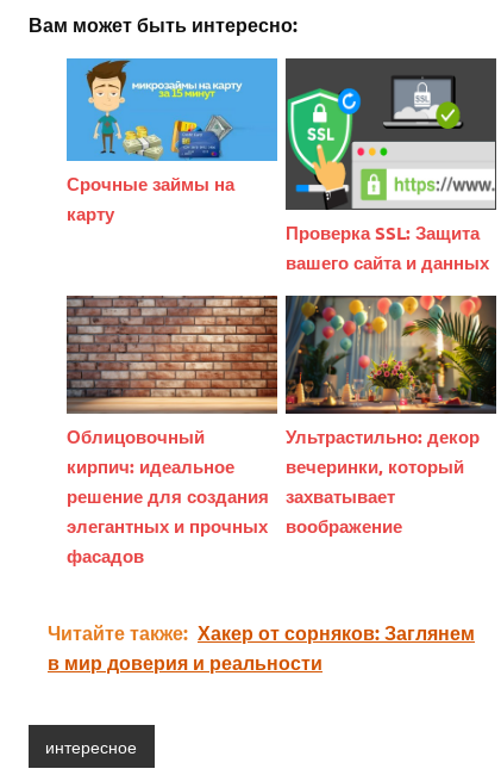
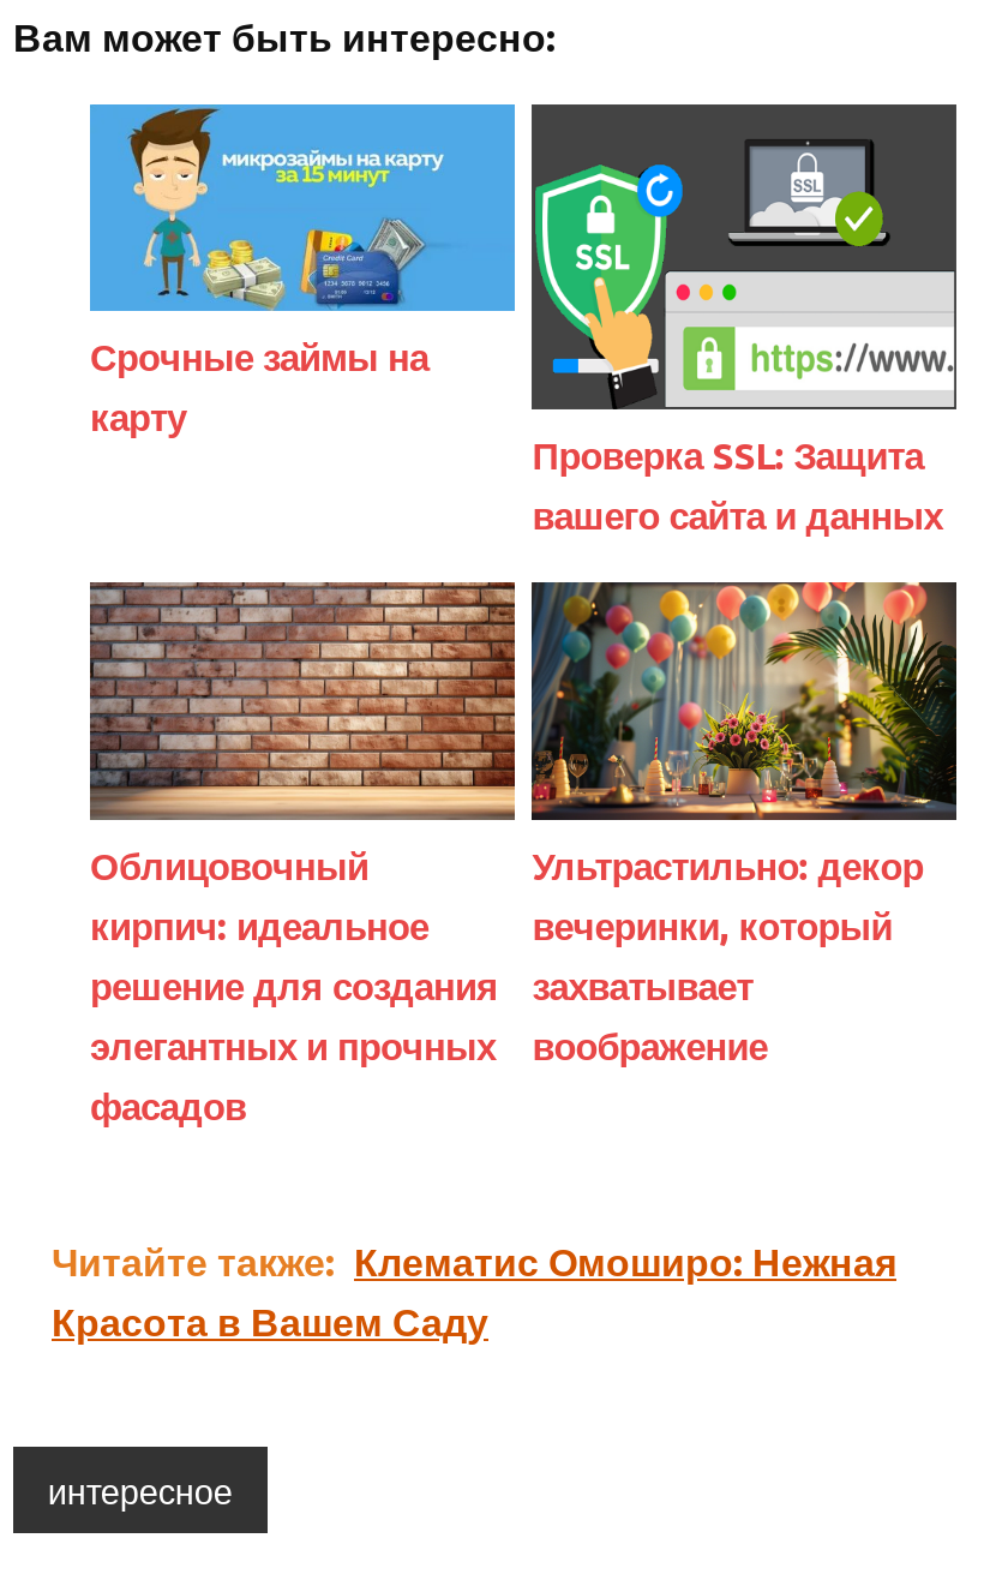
[48,620,475,675] Читайте также: Хакер от сорняков: Заглянем | в мир доверия и реальности -> [52,1236,896,1346] Читайте также: Клематис Омоширо: Нежная | Красота в Вашем Саду

